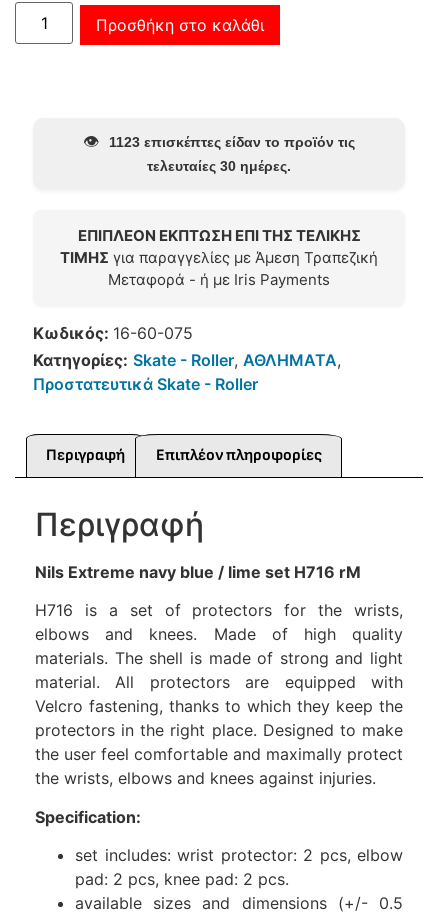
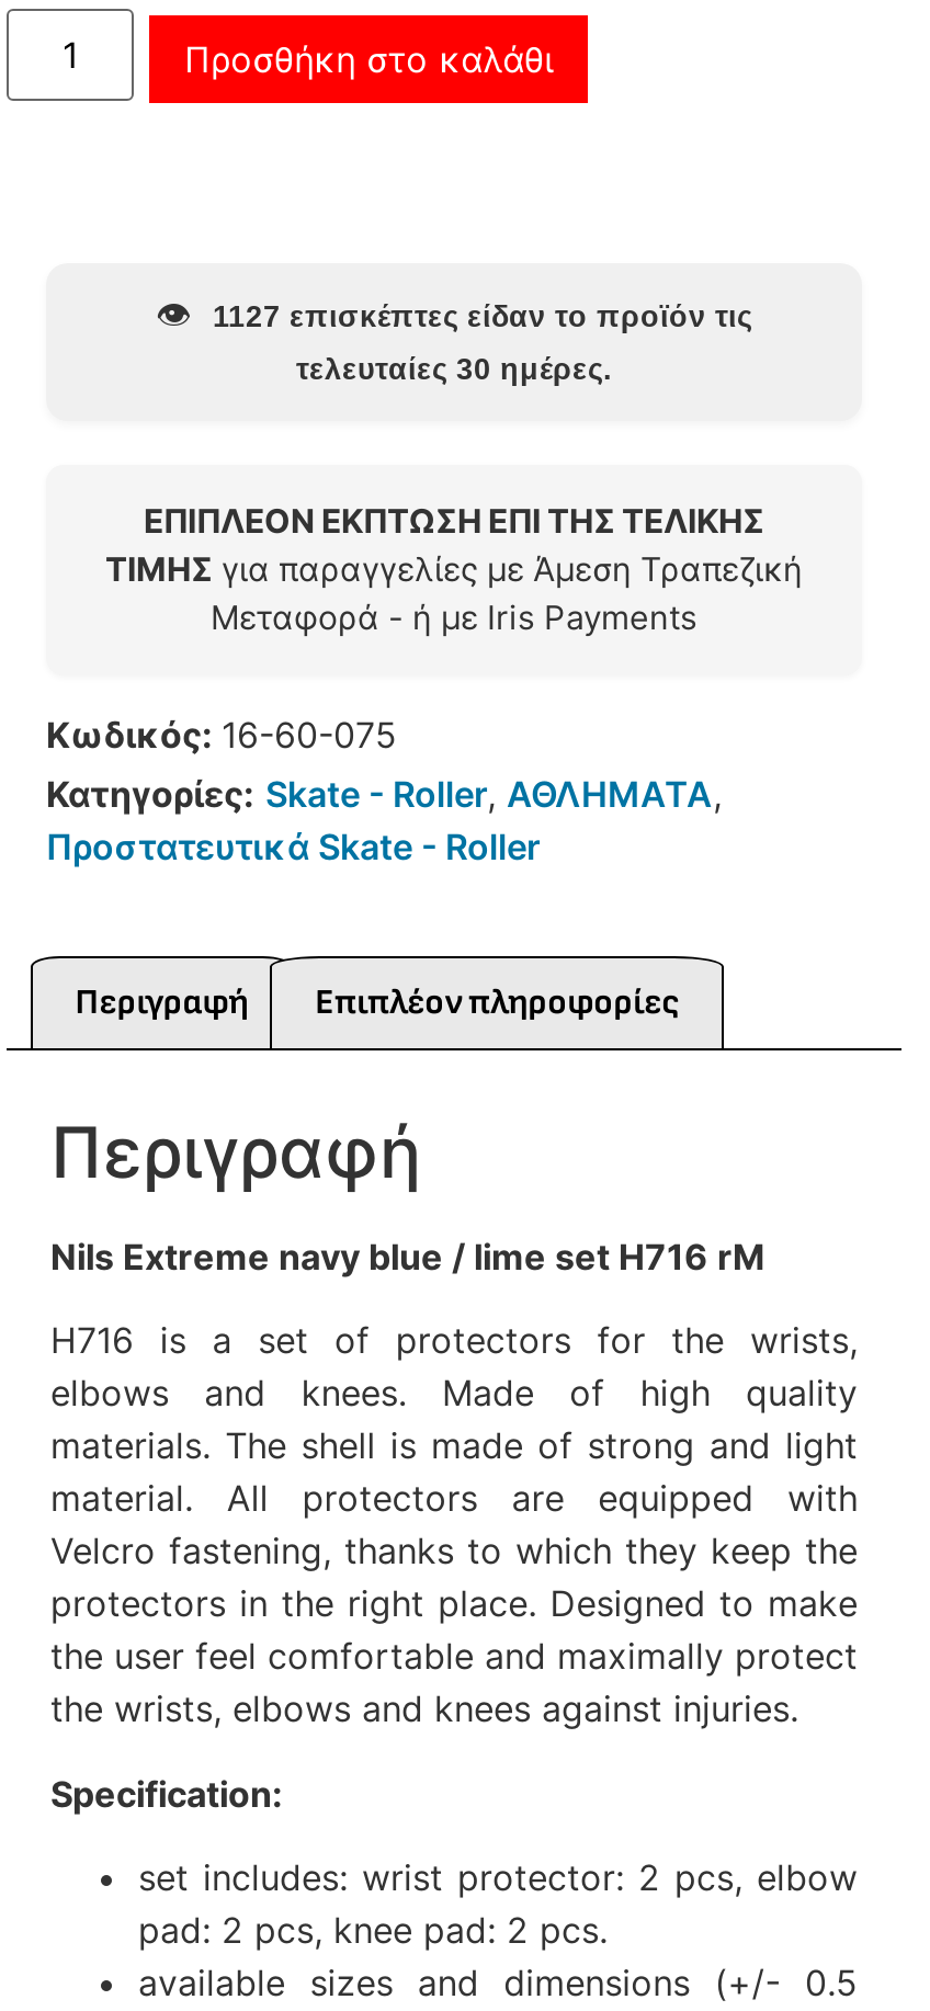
[109,135,355,150] 1123 επισκέπτες είδαν το προϊόν τις -> [213,299,752,332] 1127 επισκέπτες είδαν το προϊόν τις

